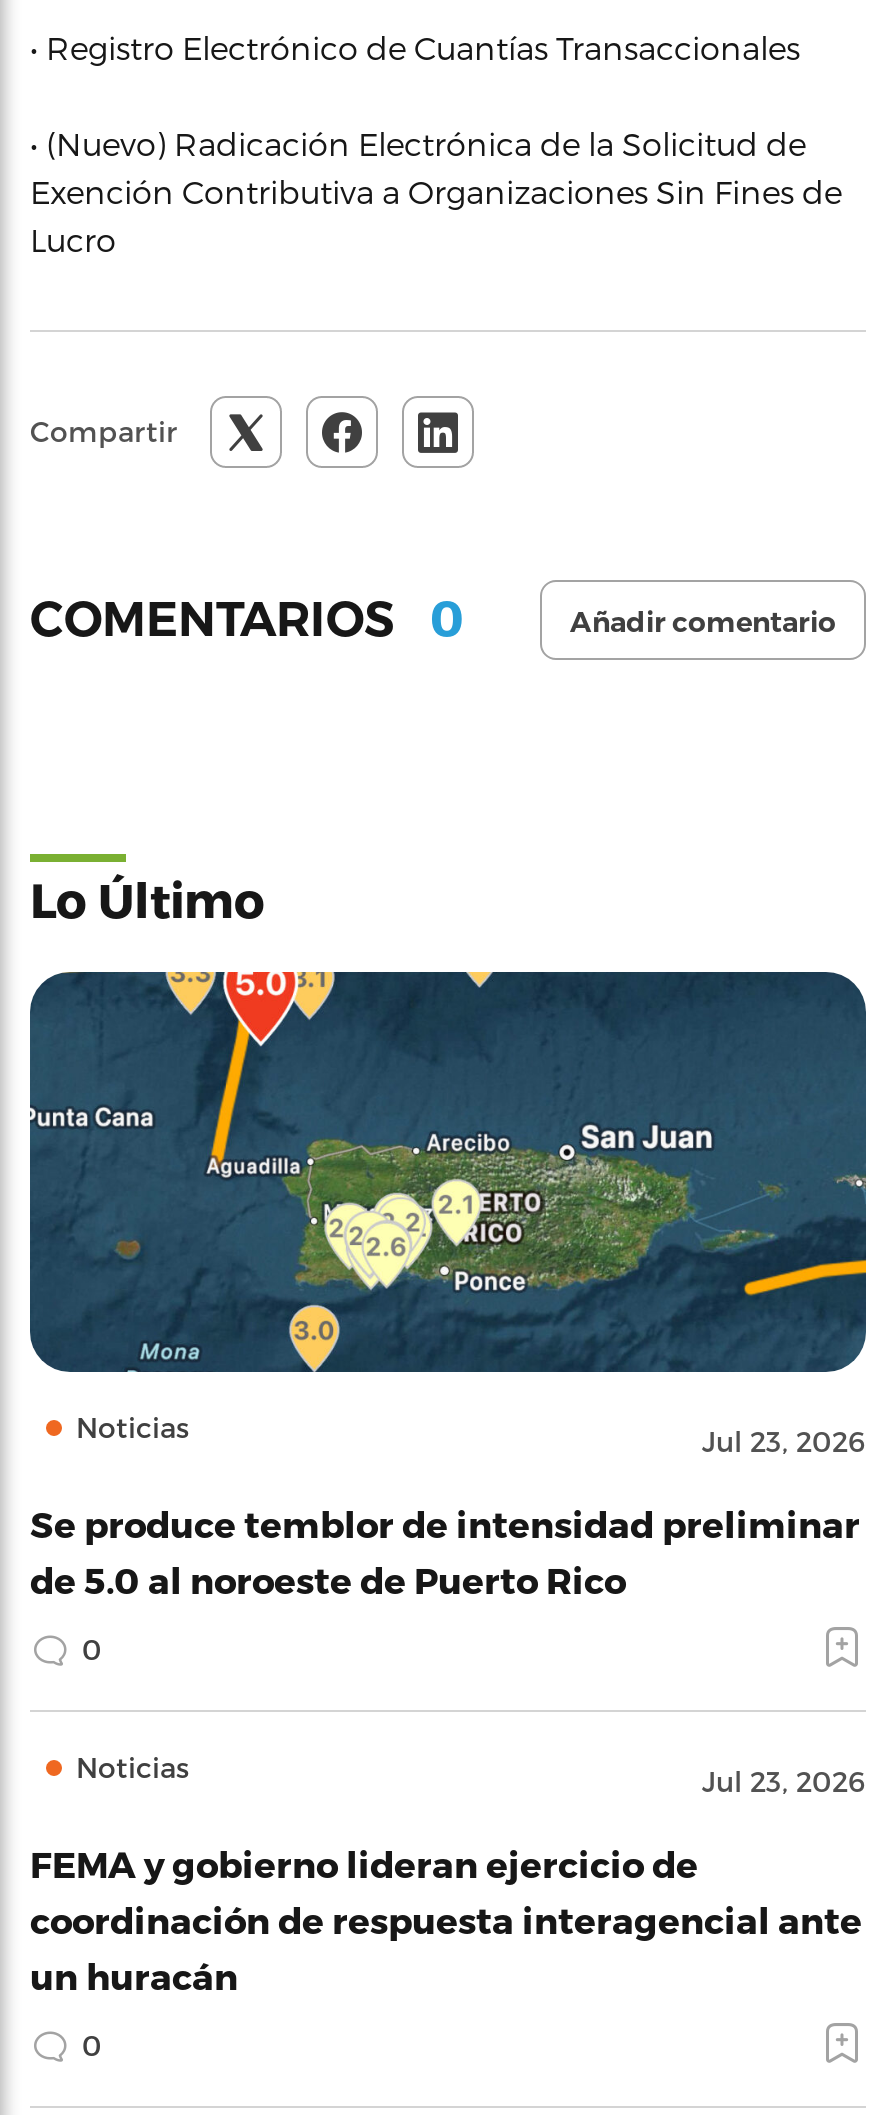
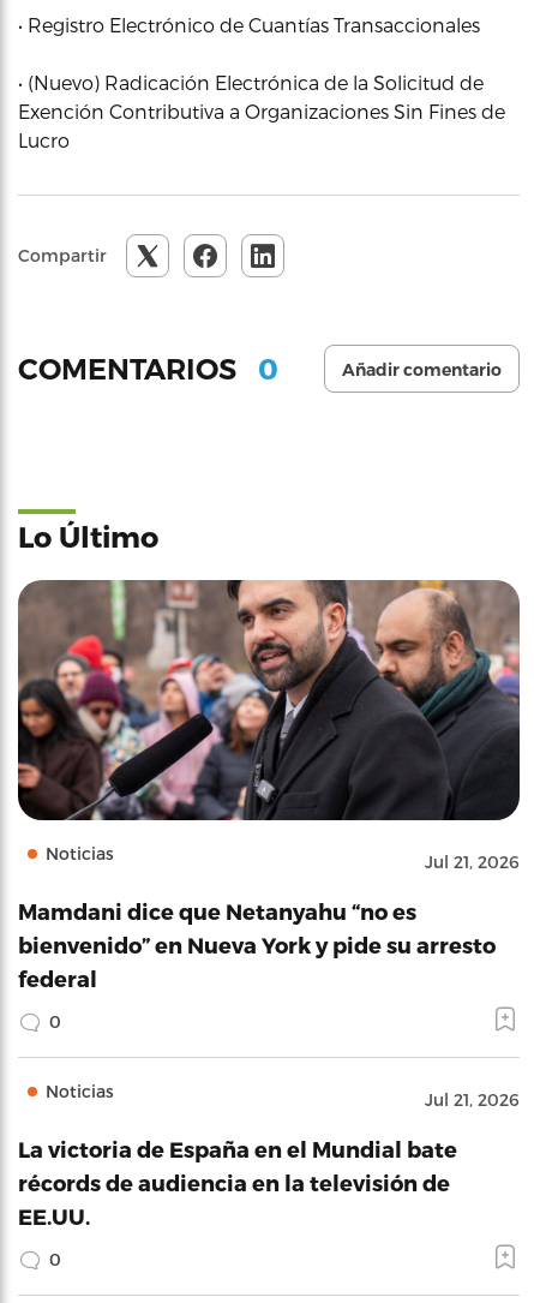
[28,969,868,1457] [image] | Jul 23, 2026 -> [17,579,521,872] [image] | Jul 21, 2026
[30,1501,860,1599] Se produce temblor de intensidad preliminar | de 5.0 al noroeste de Puerto Rico -> [18,898,496,991] Mamdani dice que Netanyahu “no es | bienvenido” en Nueva York y pide su arresto | federal
[702,1763,866,1797] Jul 23, 2026 -> [425,1089,520,1110] Jul 21, 2026
[30,1841,862,1995] FEMA y gobierno lideran ejercicio de | coordinación de respuesta interagencial ante | un huracán -> [18,1136,457,1229] La victoria de España en el Mundial bate | récords de audiencia en la televisión de | EE.UU.

